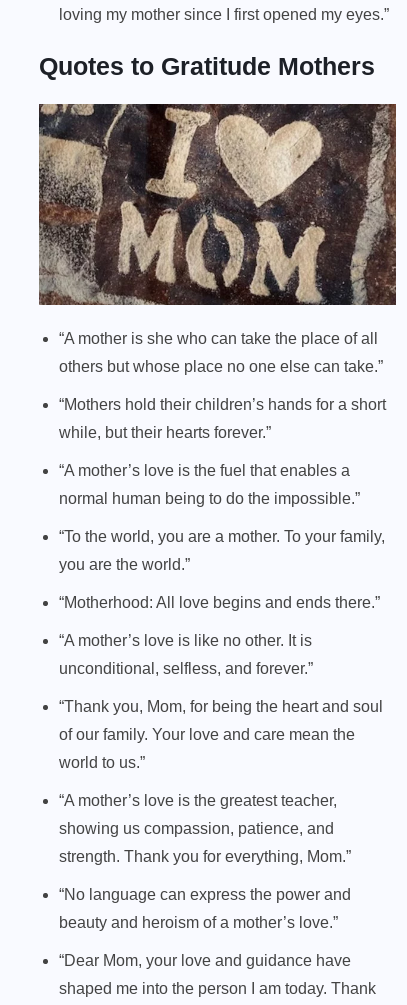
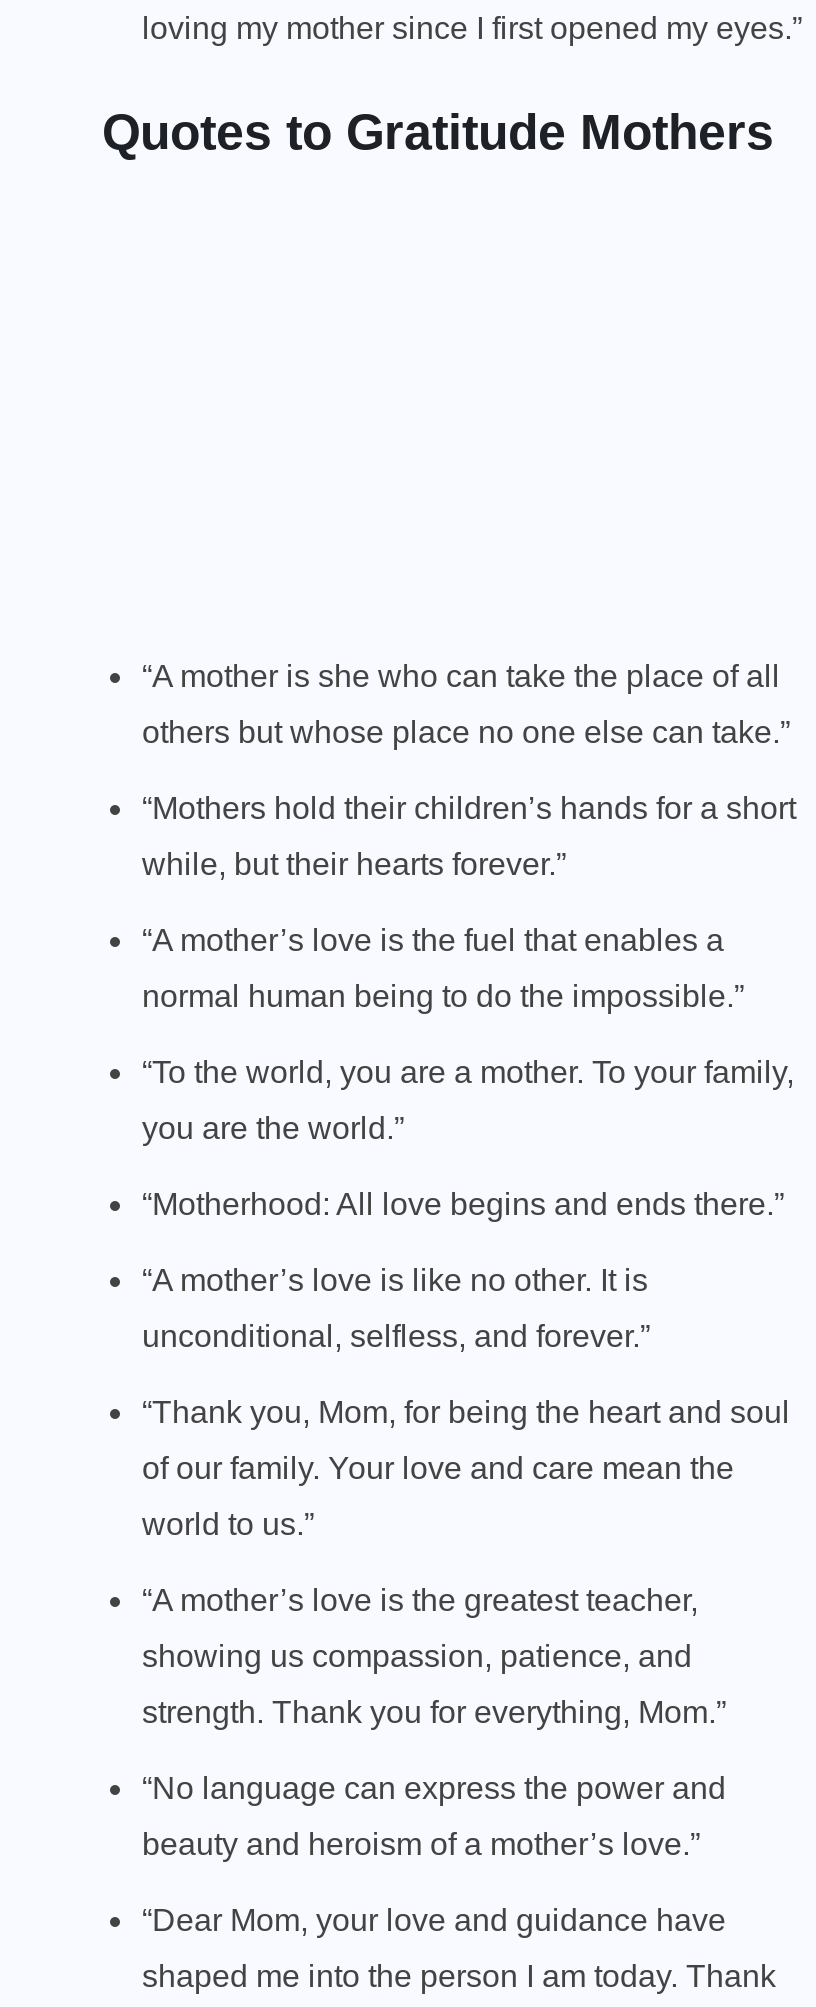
[38,103,397,306] [image] -> none

